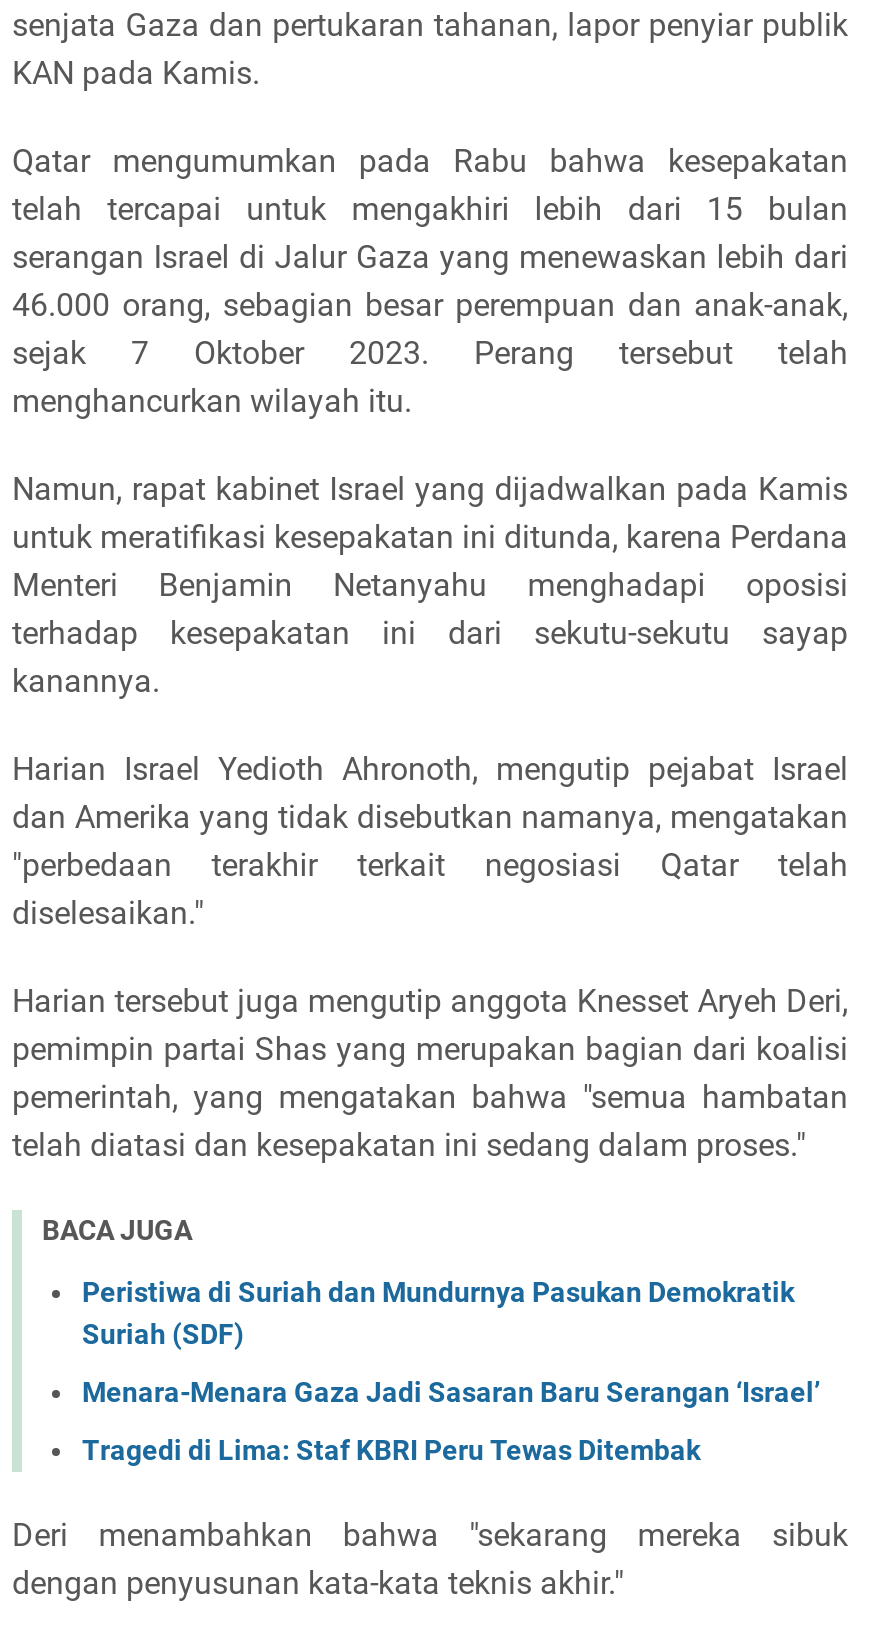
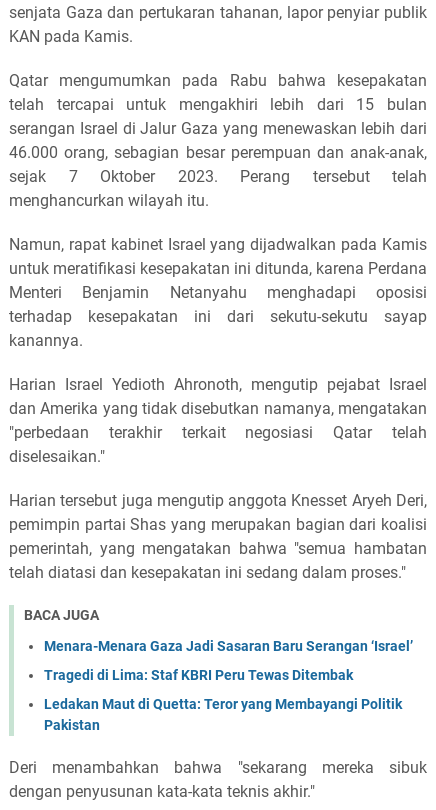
[82,1275,794,1349] Peristiwa di Suriah dan Mundurnya Pasukan Demokratik | Suriah (SDF) -> none
moved [82,1375,820,1465] -> [44,638,413,683]: Menara-Menara Gaza Jadi Sasaran Baru Serangan ‘Israel’ | Tragedi di Lima: Staf KBRI Peru Tewas Ditembak
none -> [44,696,402,733] Ledakan Maut di Quetta: Teror yang Membayangi Politik | Pakistan

